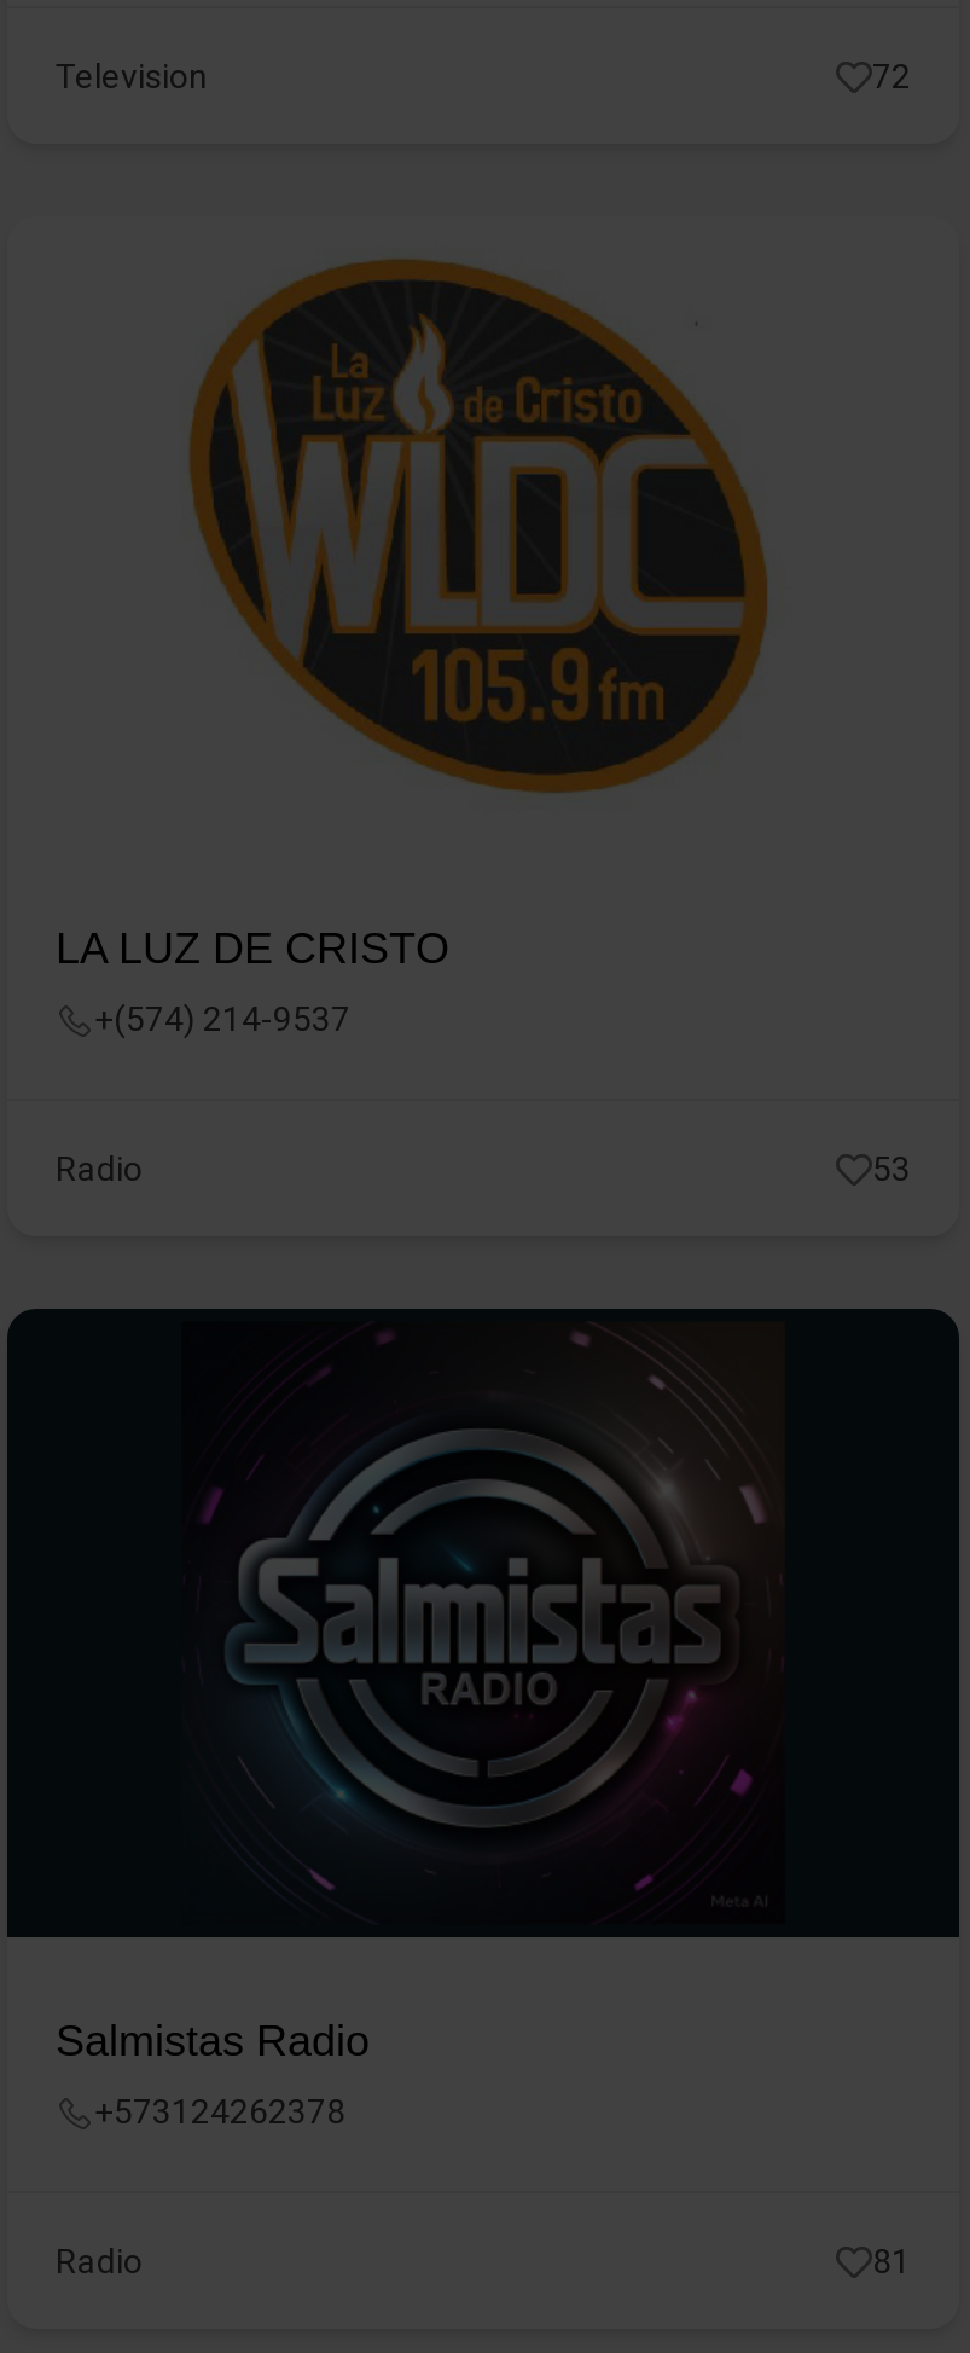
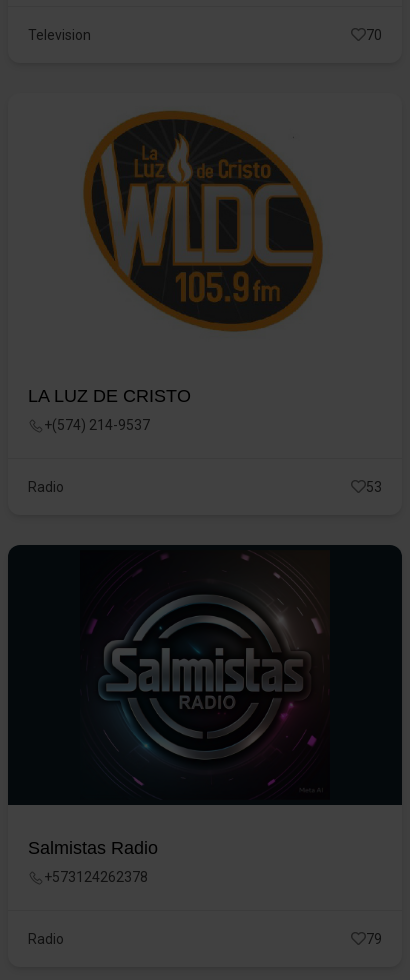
[872,58,911,96] 72 -> [366,27,382,43] 70
[872,2243,911,2281] 81 -> [366,931,382,947] 79

